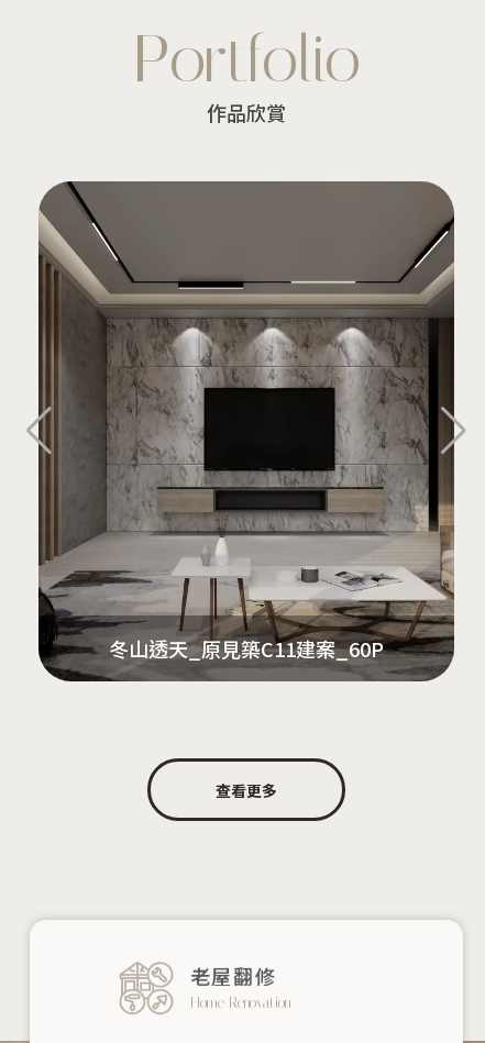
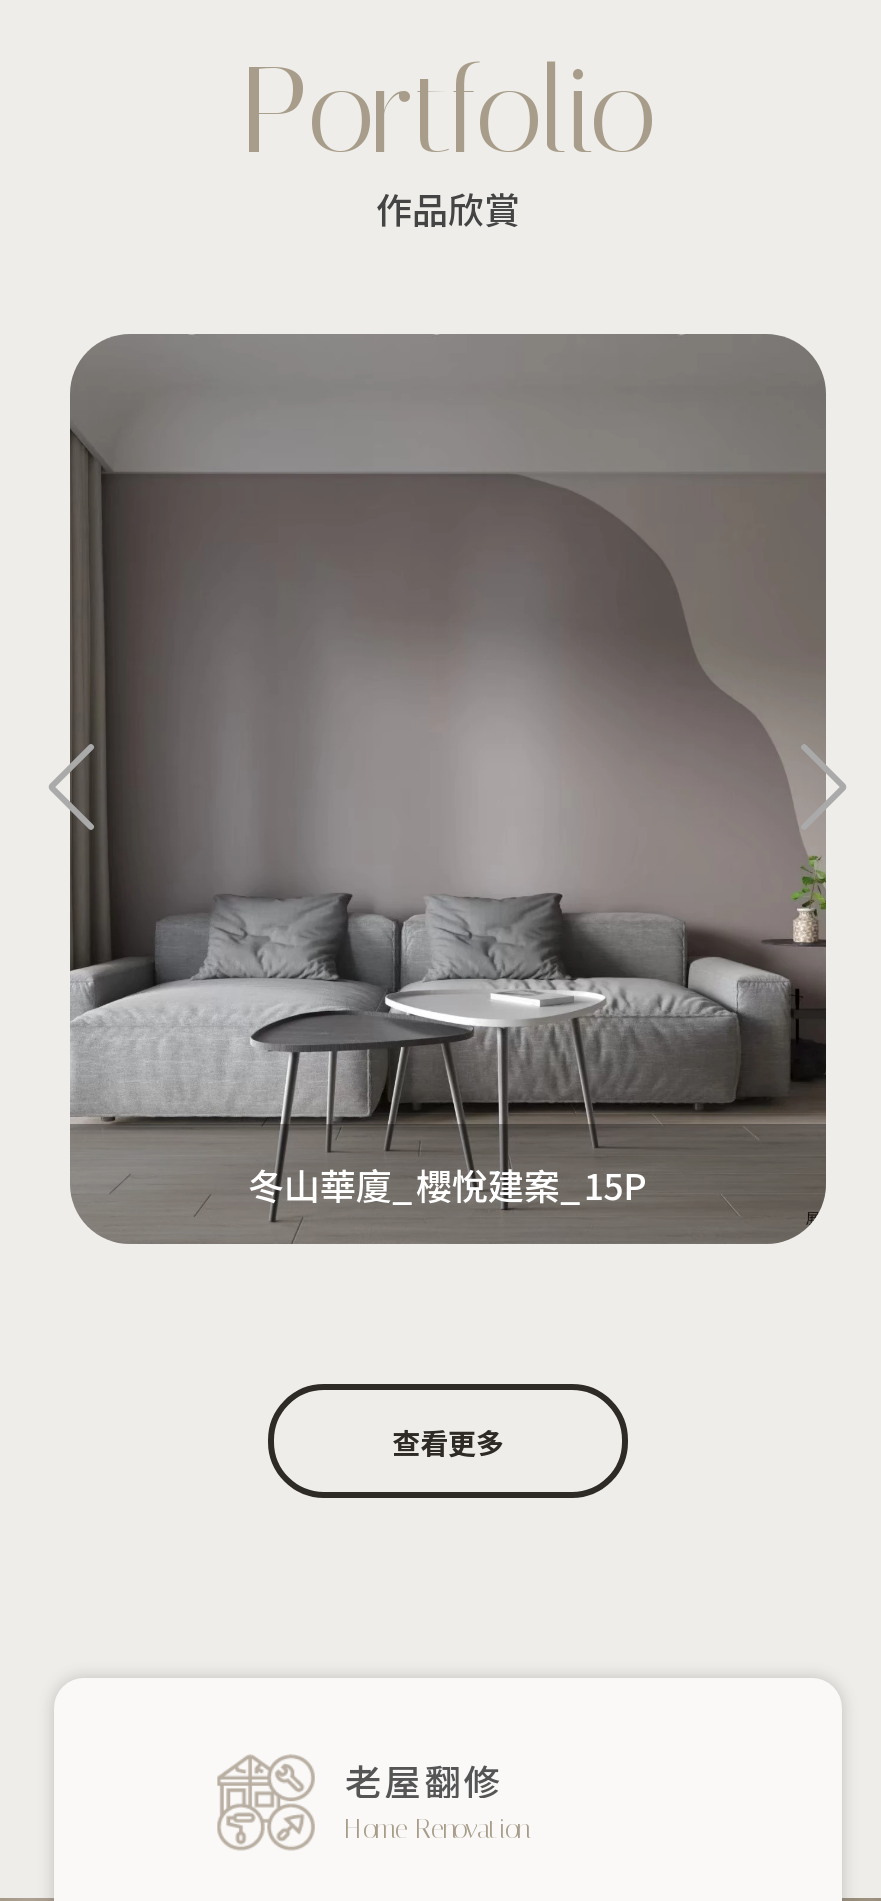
[38,181,454,681] [image] | 冬山透天_原見築C11建案_60P -> [70,334,826,1244] [image] | 冬山華廈_櫻悅建案_15P

